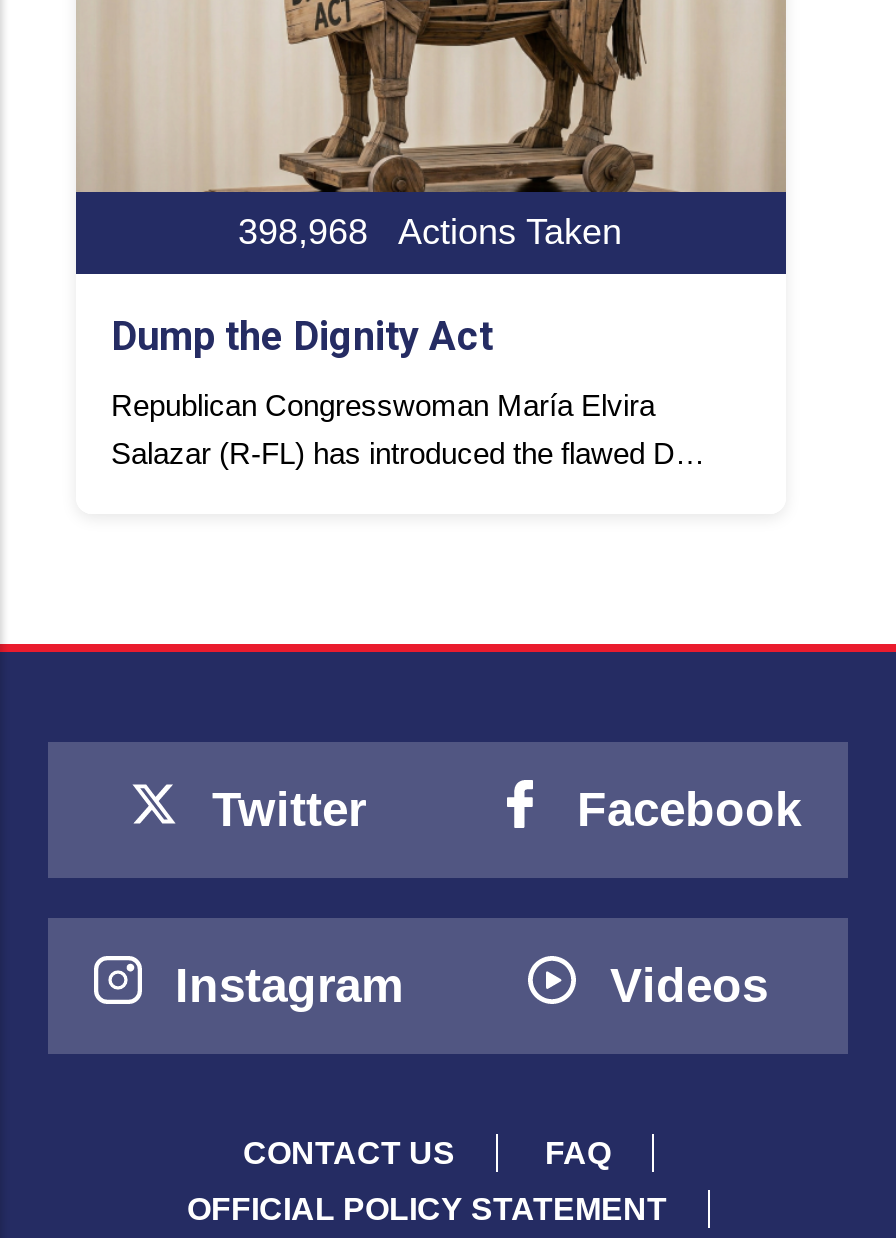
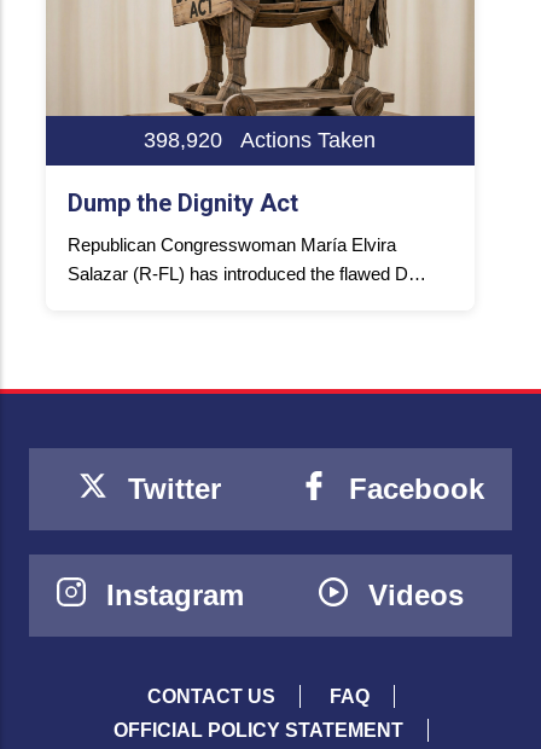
[238,211,622,251] 398,968 Actions Taken -> [144,127,376,152] 398,920 Actions Taken

